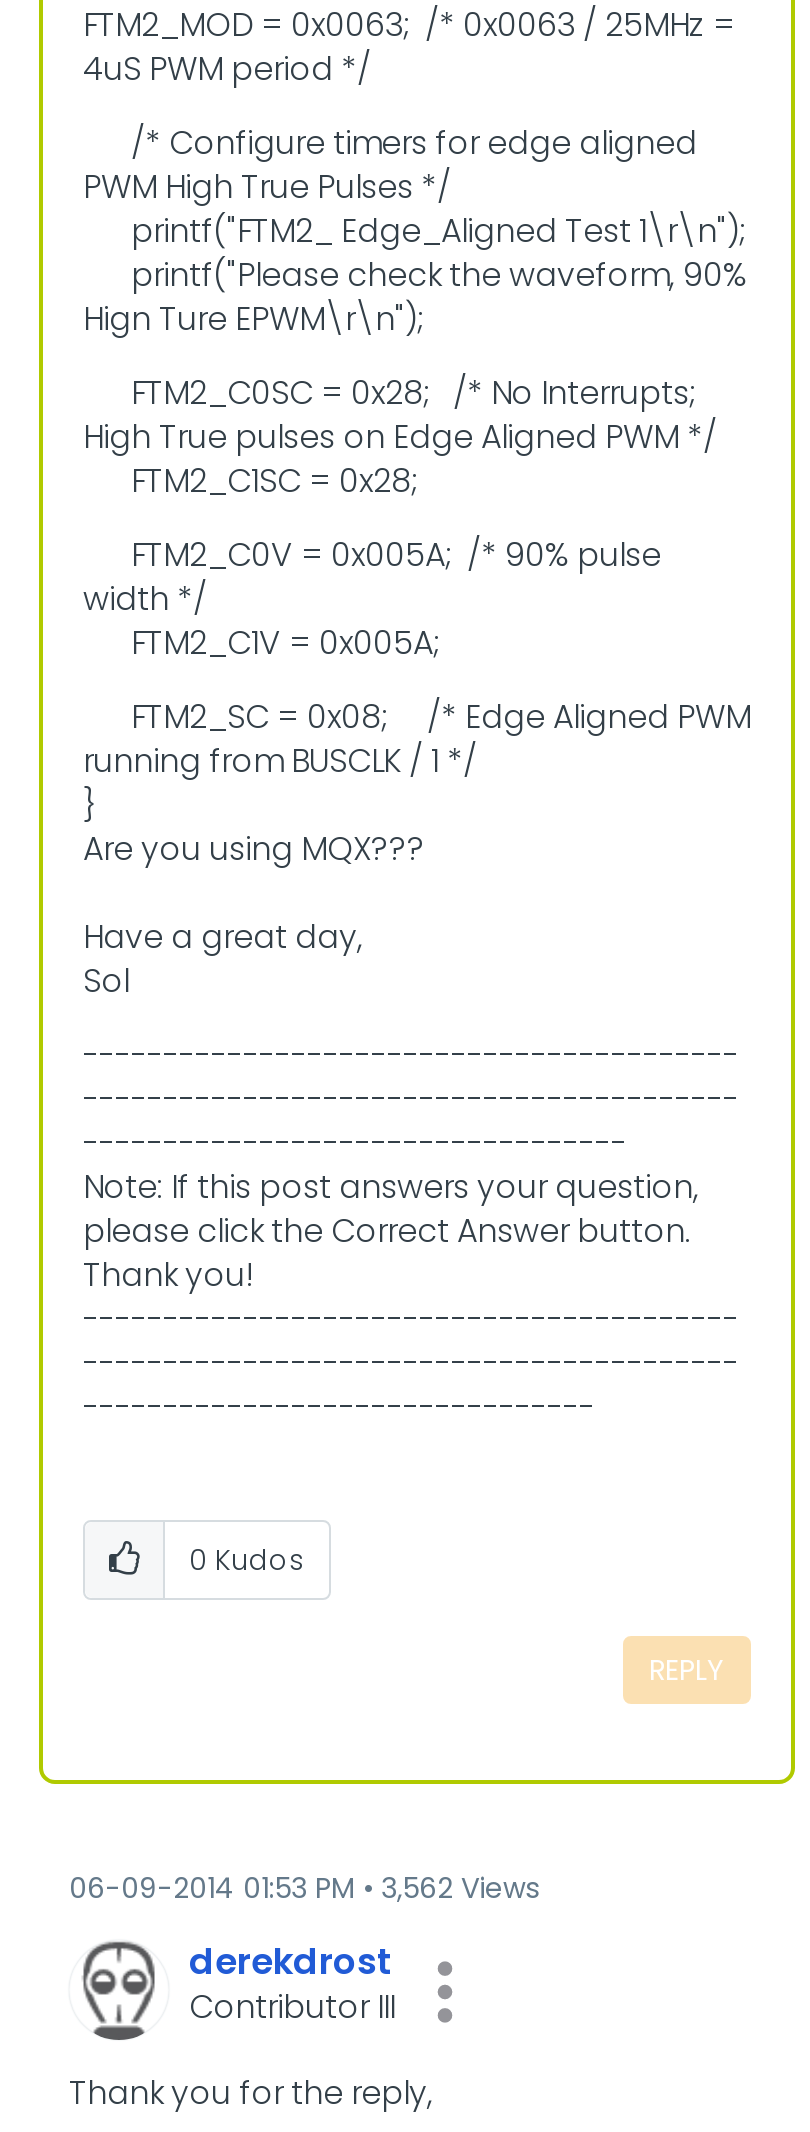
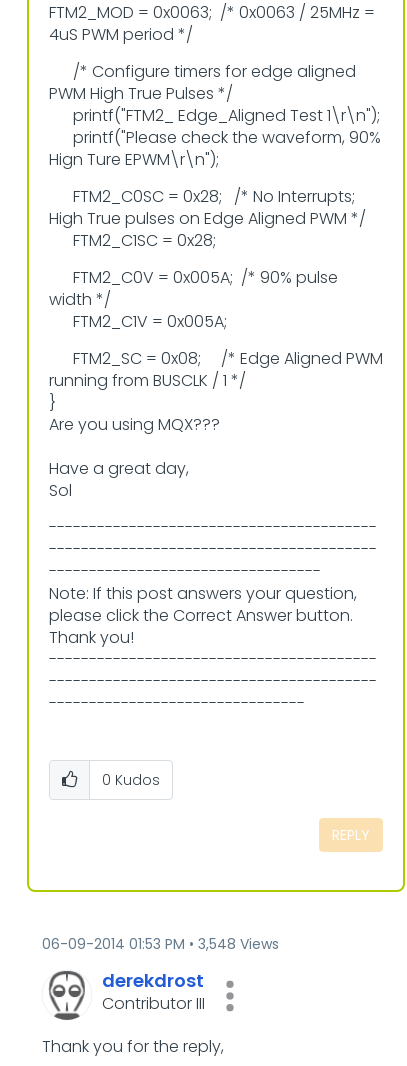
[69,1868,539,1908] 06-09-2014 01:53 PM 3,562 Views -> [42,934,279,954] 06-09-2014 01:53 PM 3,548 Views

